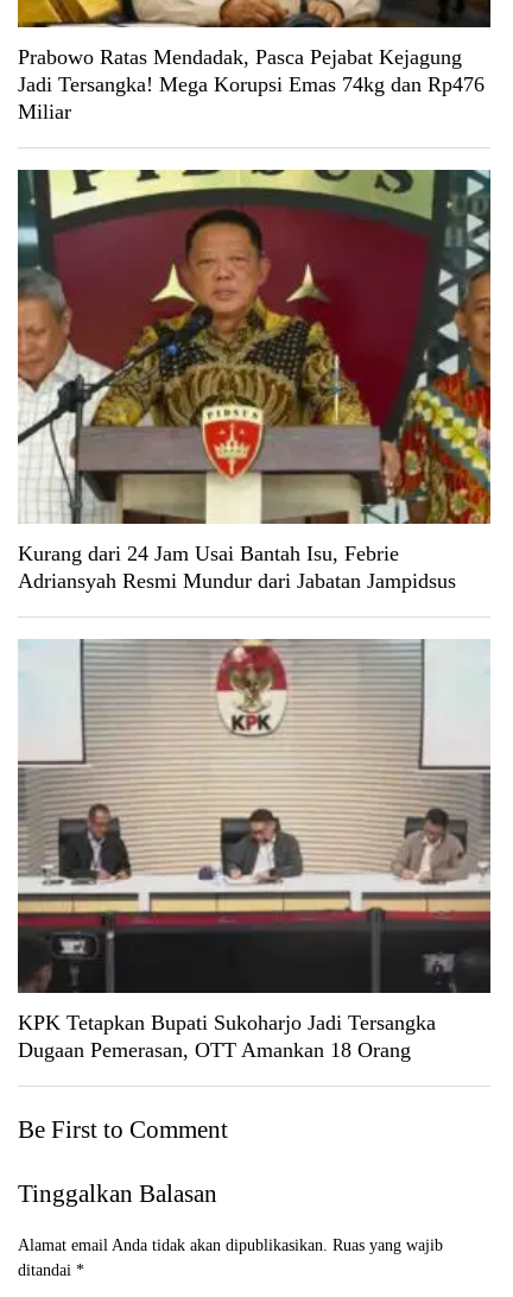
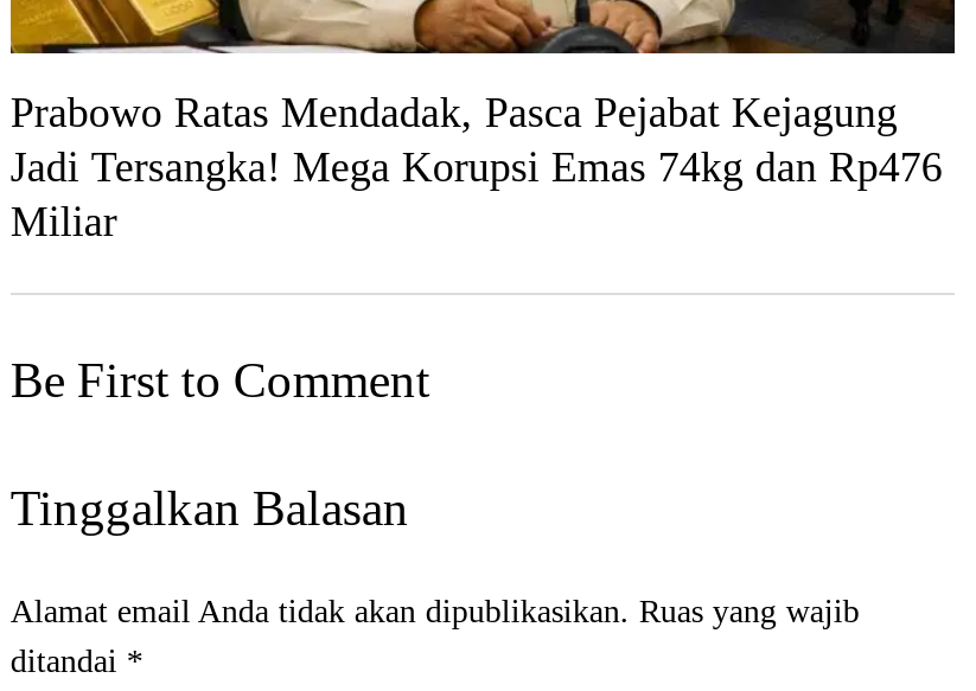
[17,169,492,592] [image] | Kurang dari 24 Jam Usai Bantah Isu, Febrie | Adriansyah Resmi Mundur dari Jabatan Jampidsus -> none
[17,638,492,1062] [image] | KPK Tetapkan Bupati Sukoharjo Jadi Tersangka | Dugaan Pemerasan, OTT Amankan 18 Orang -> none

